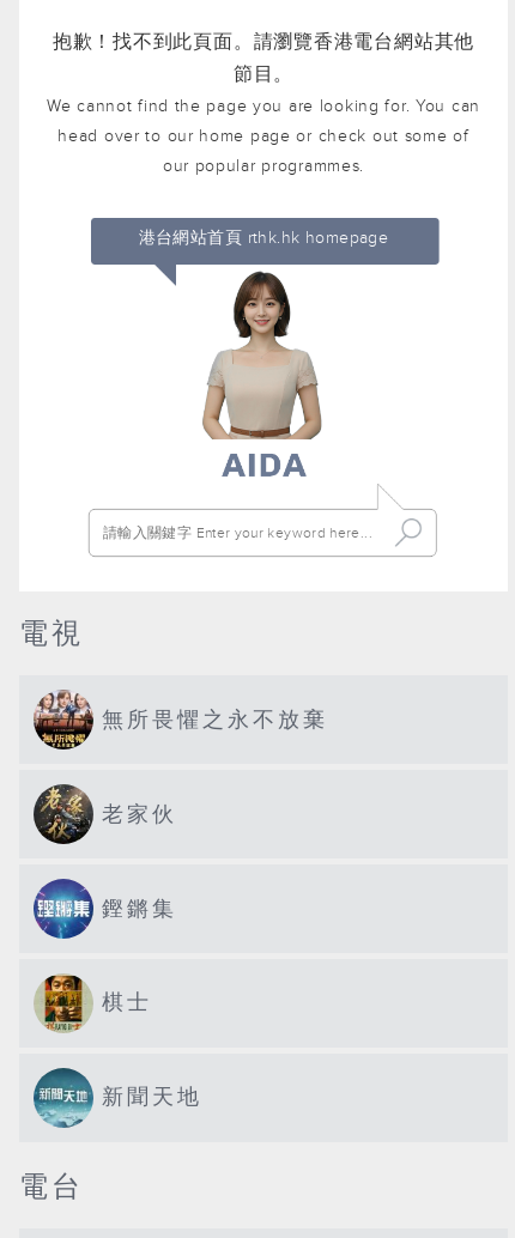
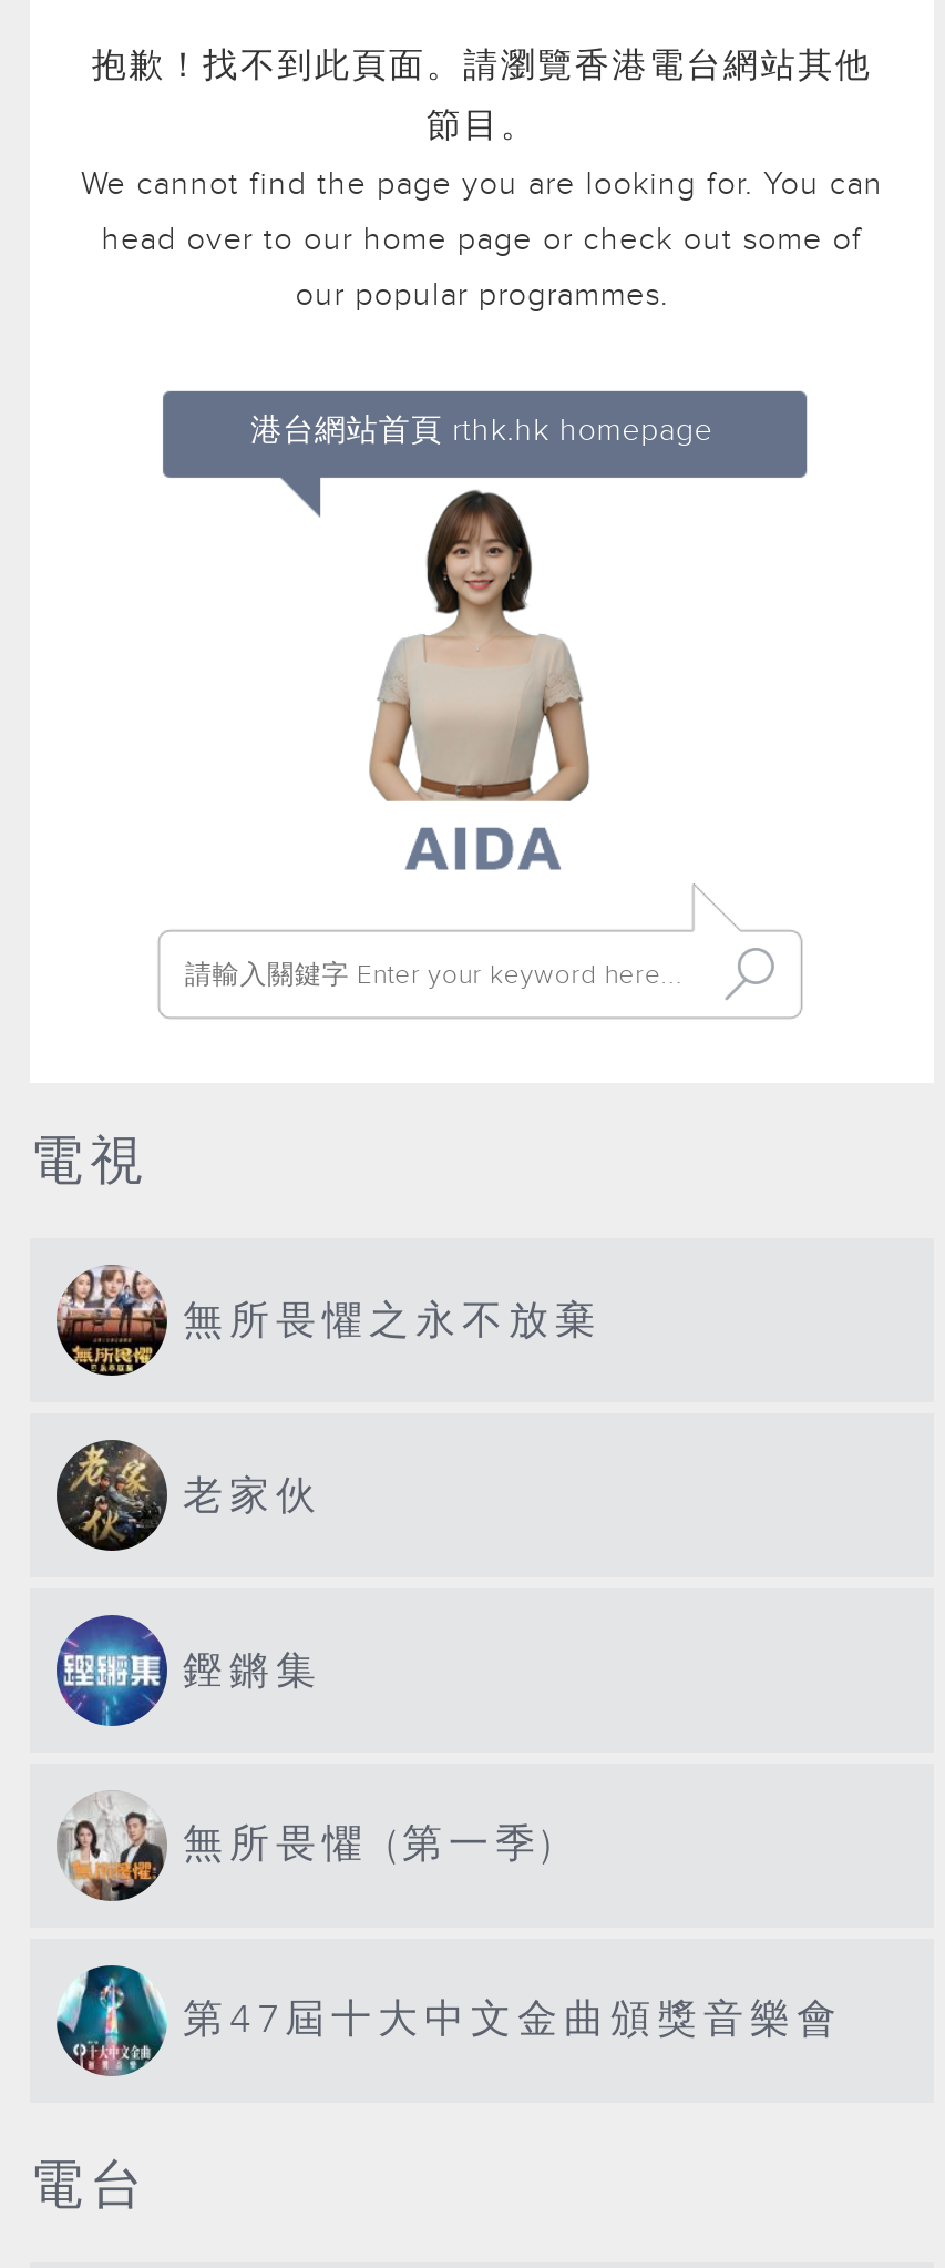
[36,973,152,1032] [image] | 棋士 -> [59,1792,557,1901] [image] | 無所畏懼 (第一季)
[32,1069,202,1128] [image] | 新聞天地 -> [57,1970,843,2076] [image] | 第47屆十大中文金曲頒獎音樂會

